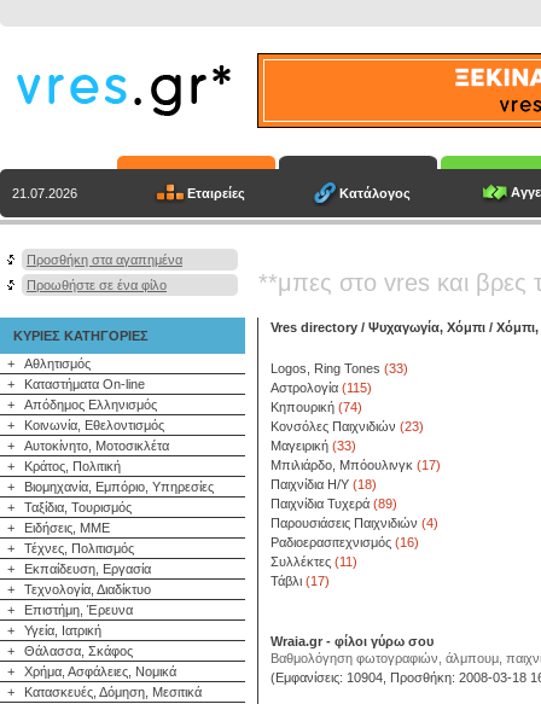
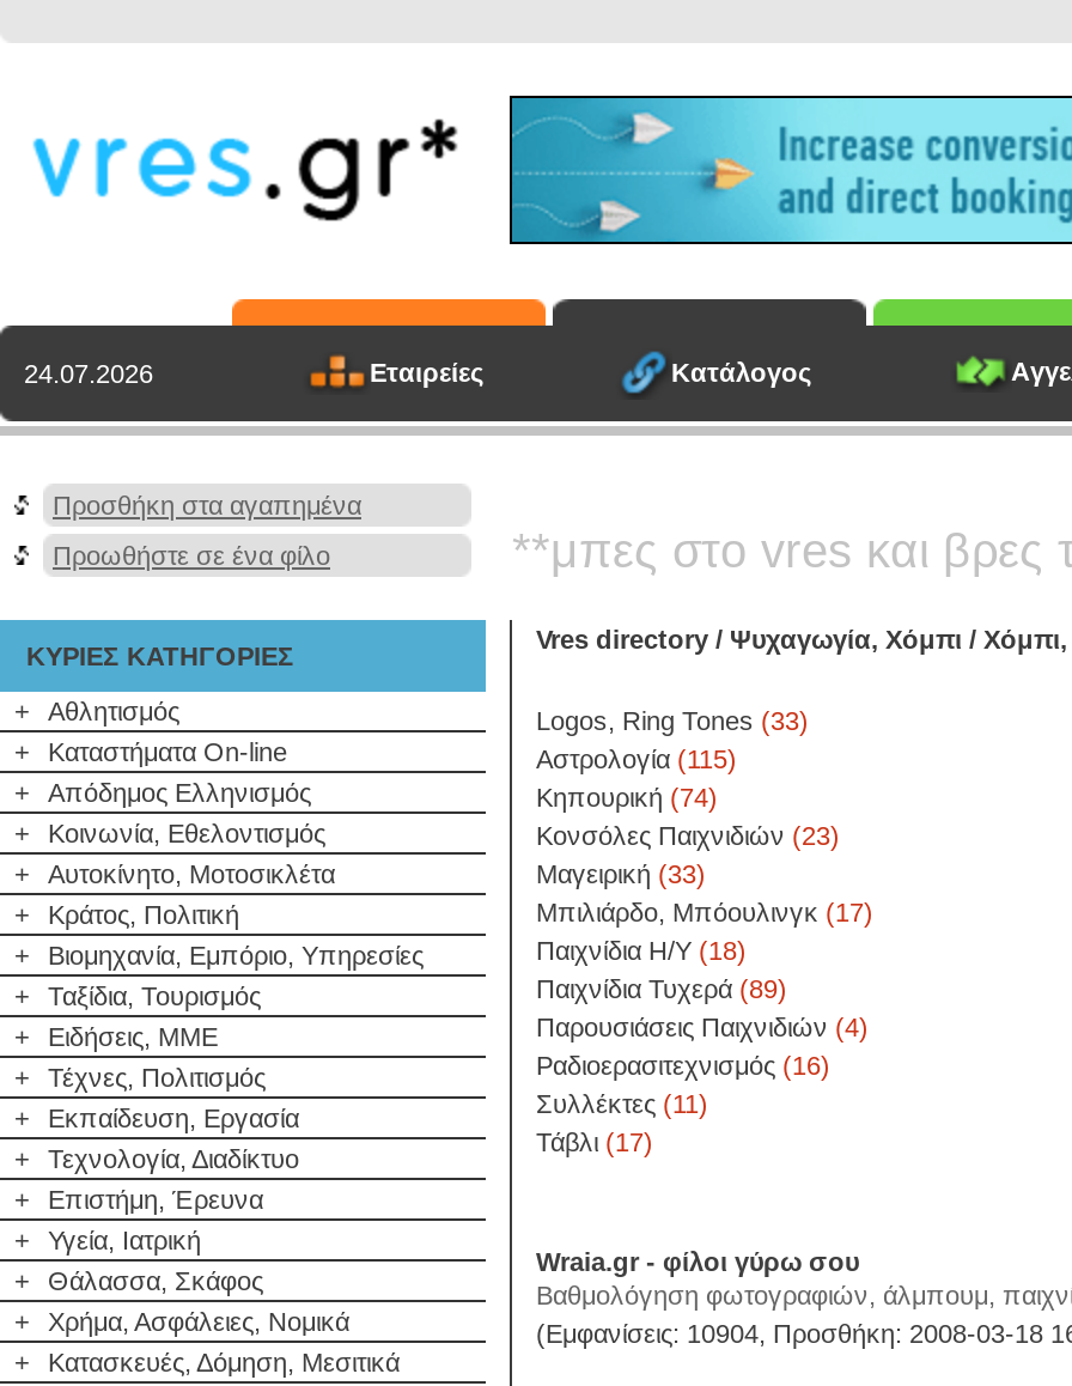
[257,53,537,128] [image] -> [510,96,1065,244] [image]
[12,186,77,200] 21.07.2026 -> [24,359,153,388] 24.07.2026

